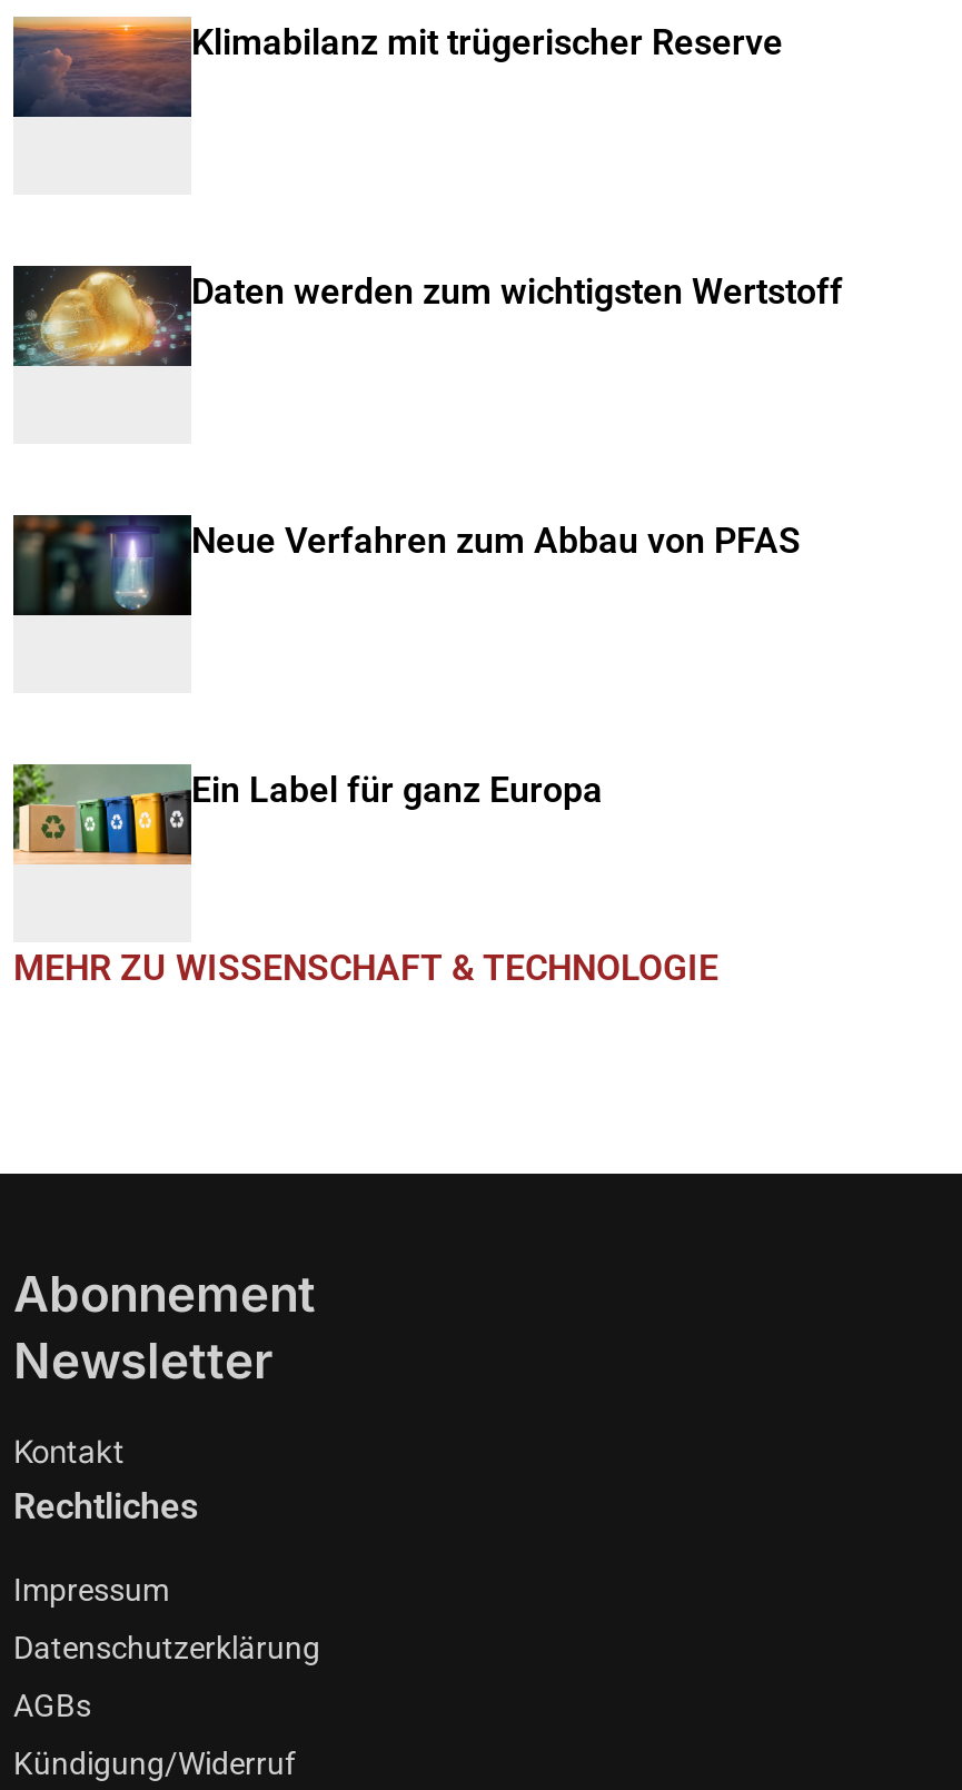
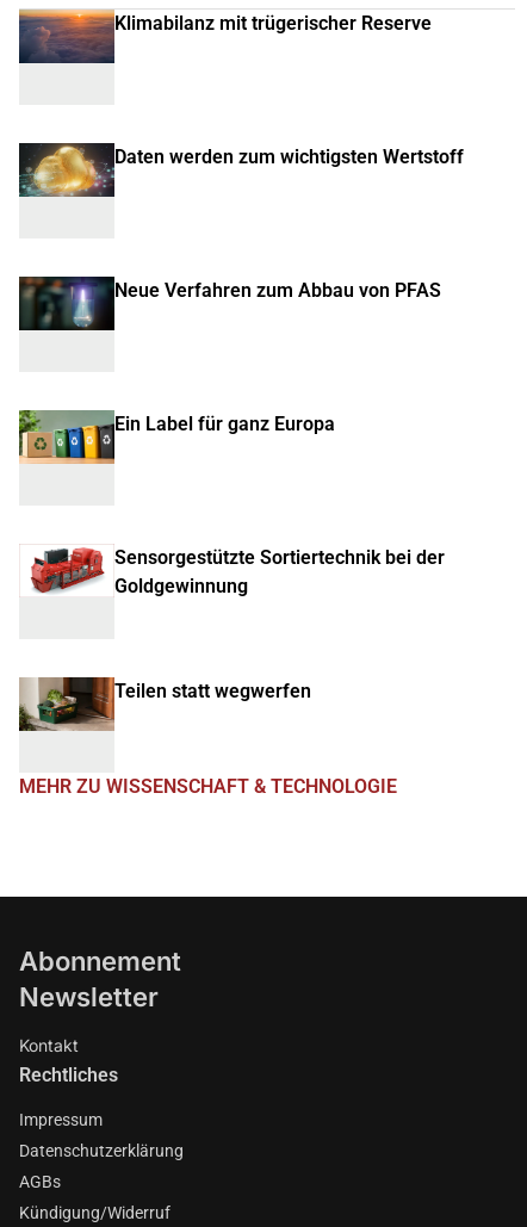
none -> [18,676,311,732] [image] | Teilen statt wegwerfen
none -> [30,546,445,597] [image] | Sensorgestützte Sortiertechnik bei der | Goldgewinnung

